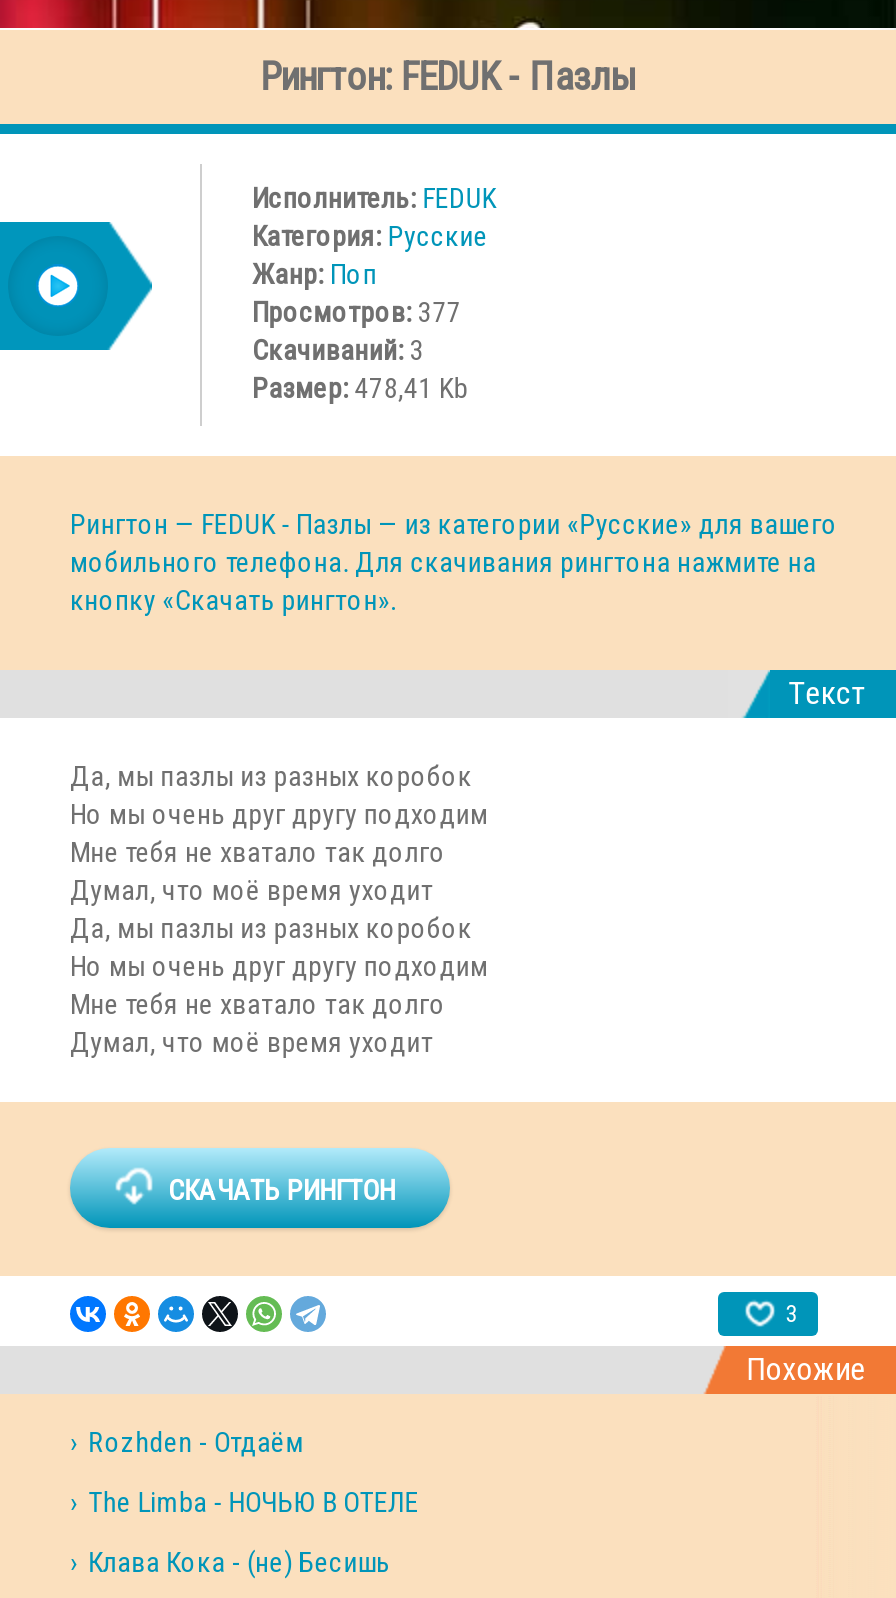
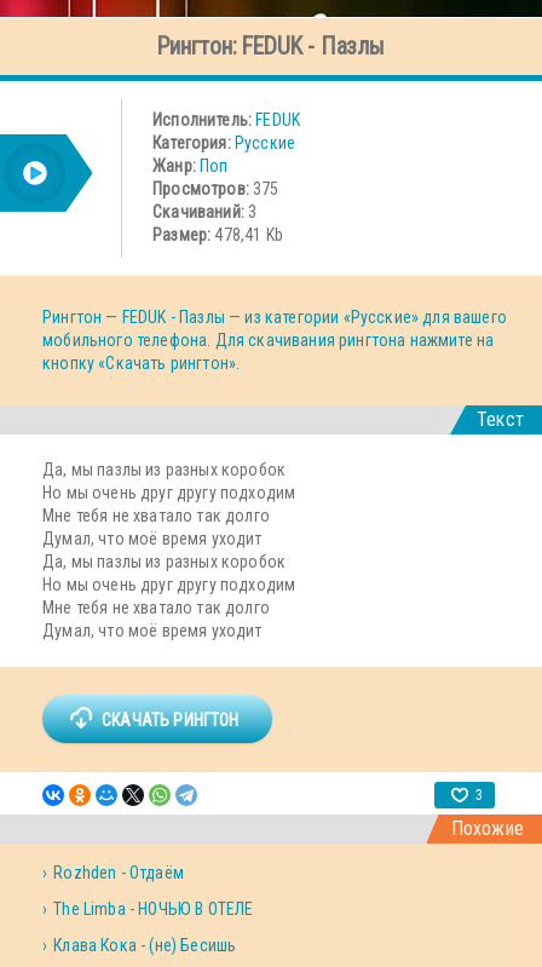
[252,297,461,329] Просмотров: 377 -> [152,180,279,199] Просмотров: 375

